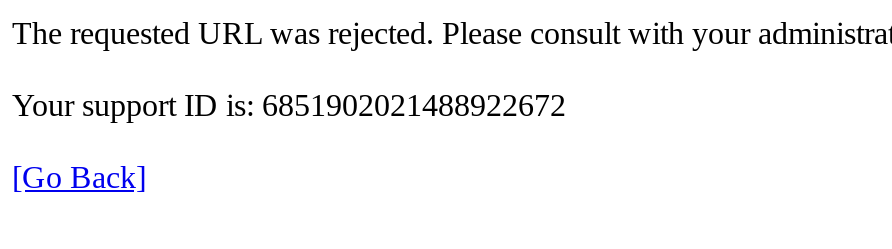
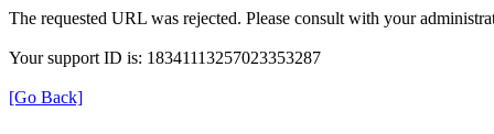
[12,88,566,122] Your support ID is: 6851902021488922672 -> [9,48,321,67] Your support ID is: 18341113257023353287

